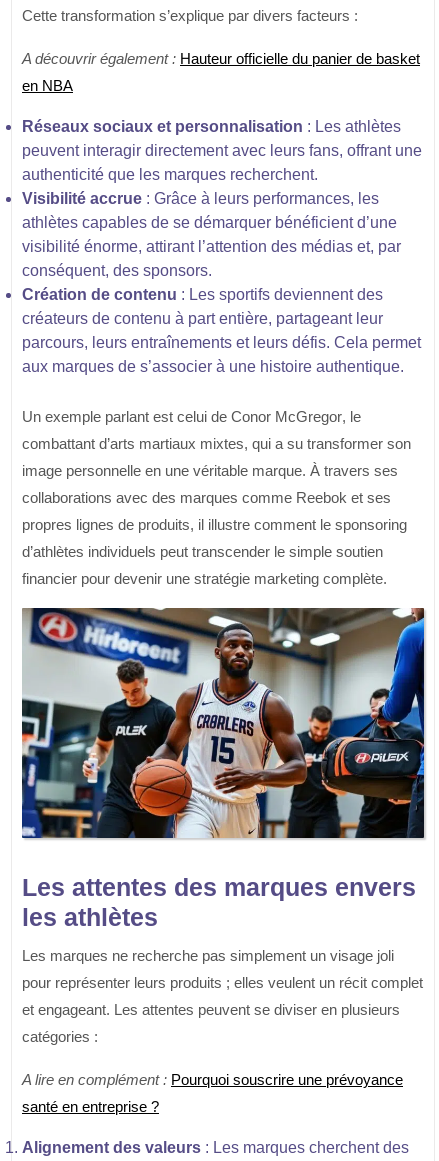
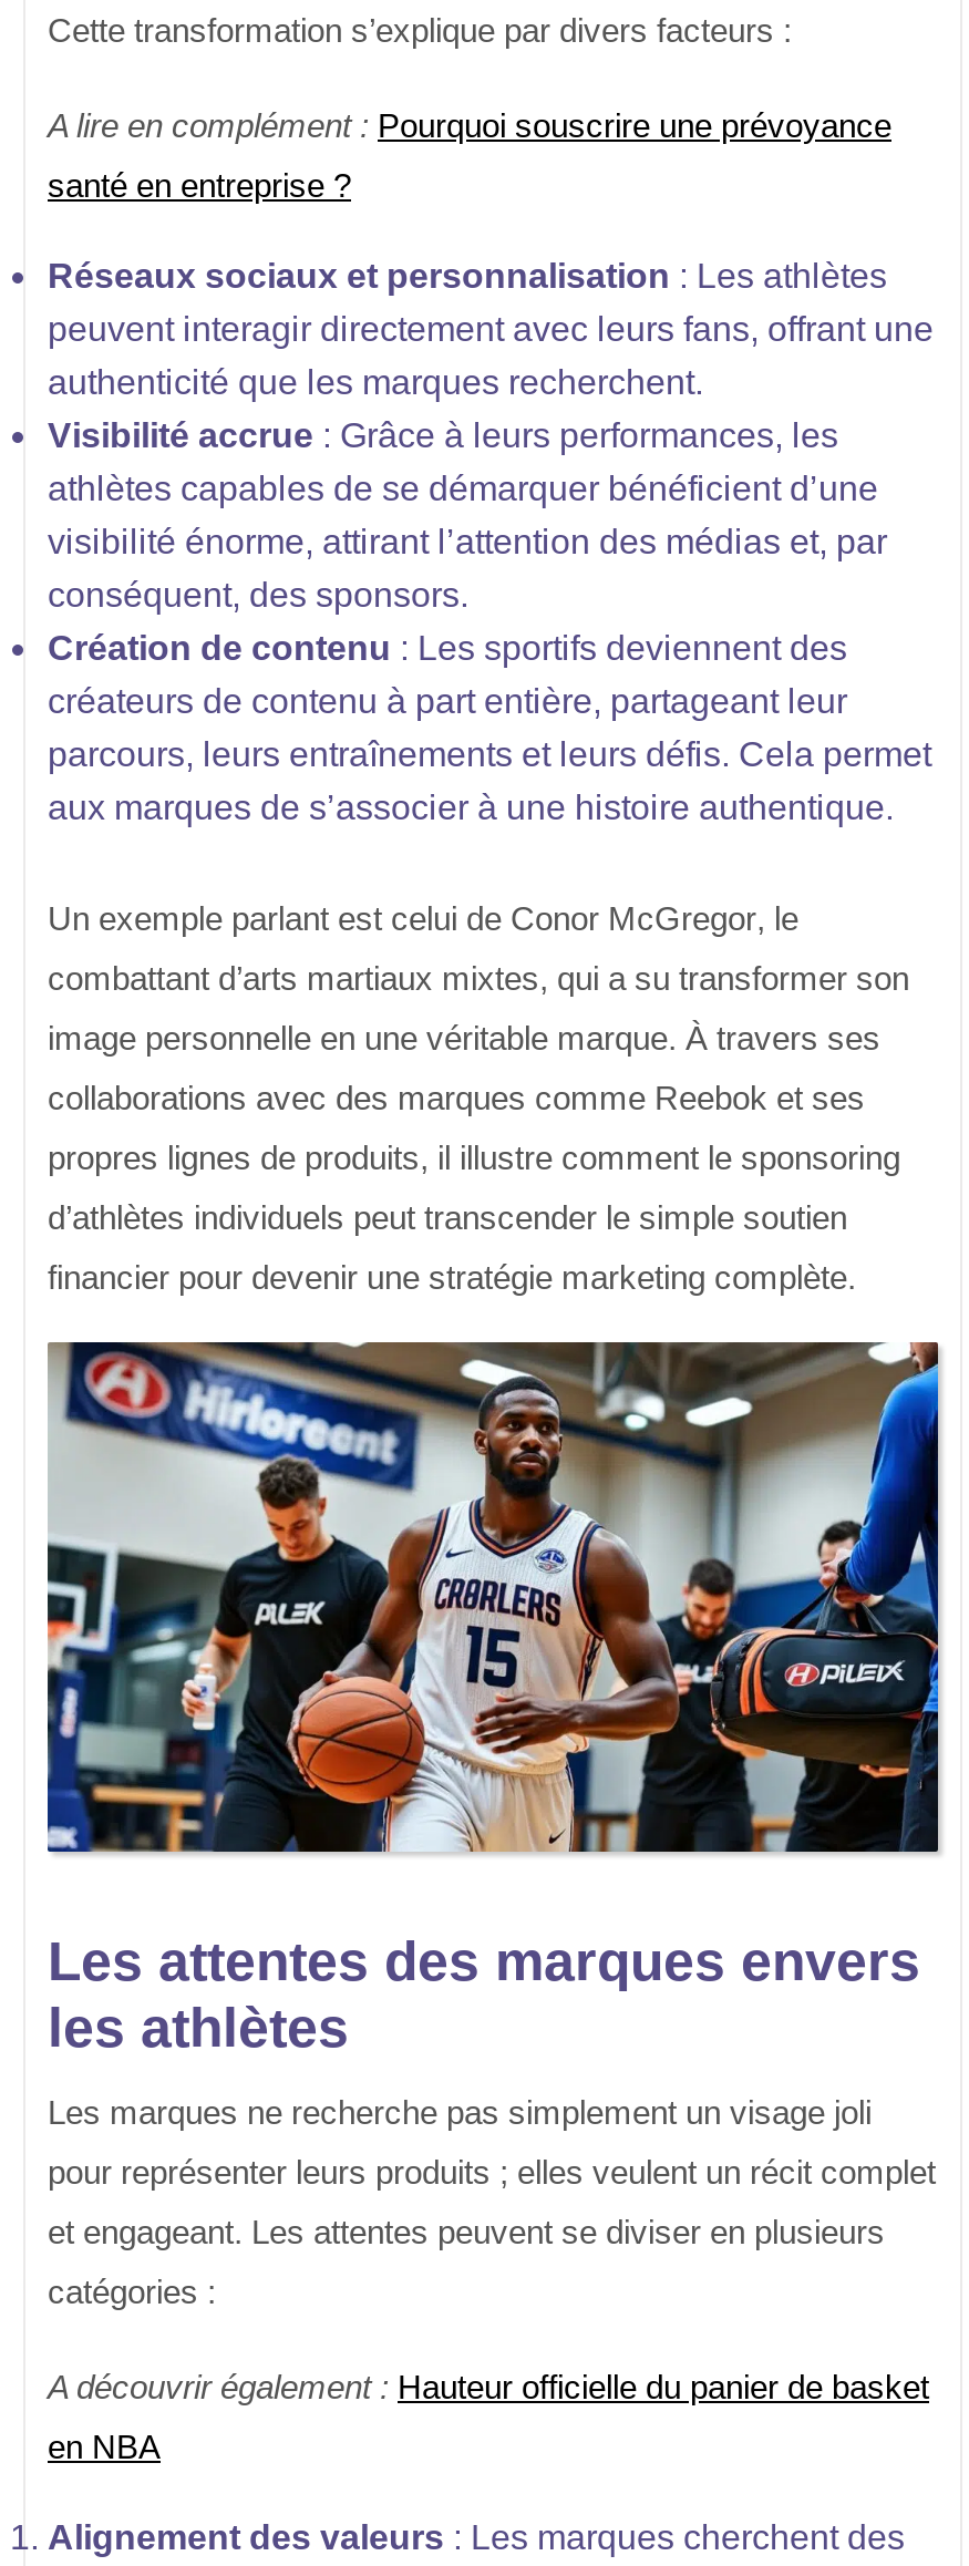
moved [22,50,420,67] -> [48,2367,929,2405]: A découvrir également : Hauteur officielle du panier de basket
moved [22,77,73,94] -> [48,2427,161,2464]: en NBA
moved [22,1071,403,1088] -> [48,106,891,144]: A lire en complément : Pourquoi souscrire une prévoyance
moved [22,1098,159,1115] -> [48,166,351,204]: santé en entreprise ?

